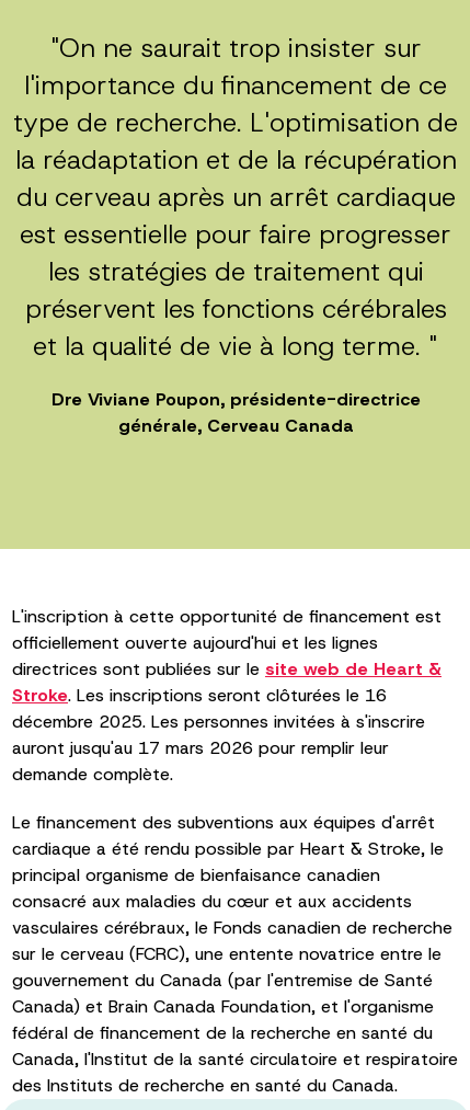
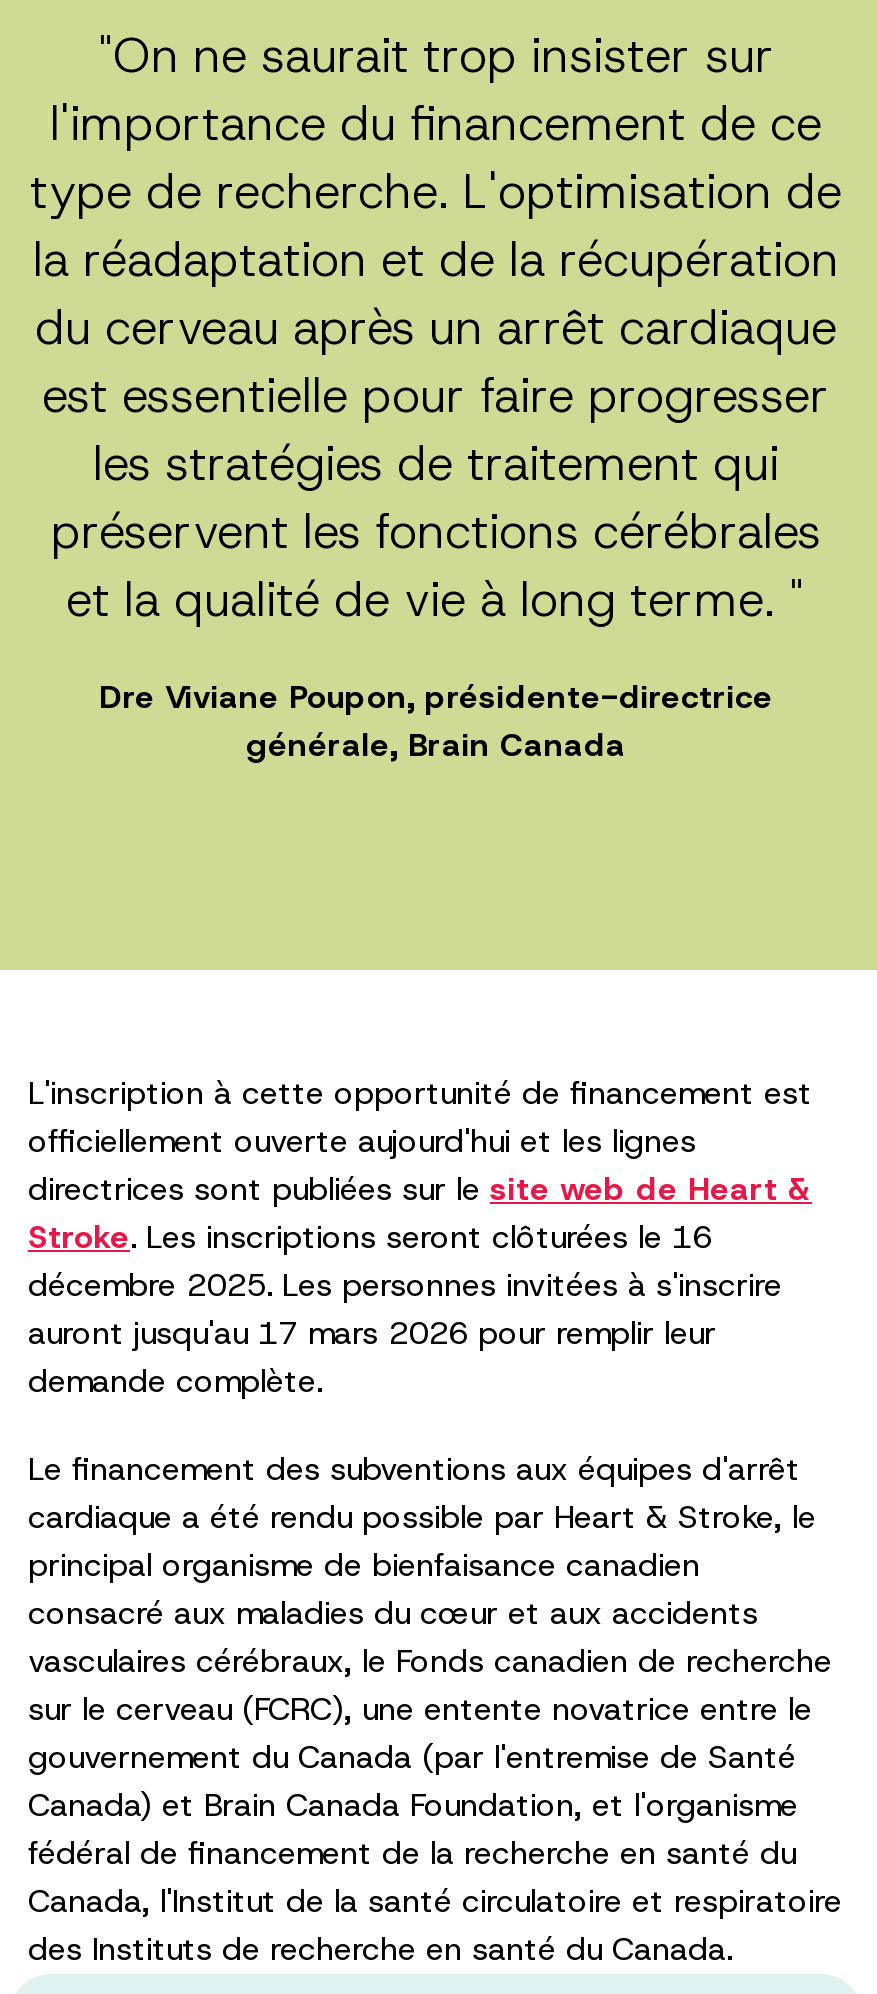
[118,414,353,437] générale, Cerveau Canada -> [246,724,626,766] générale, Brain Canada

